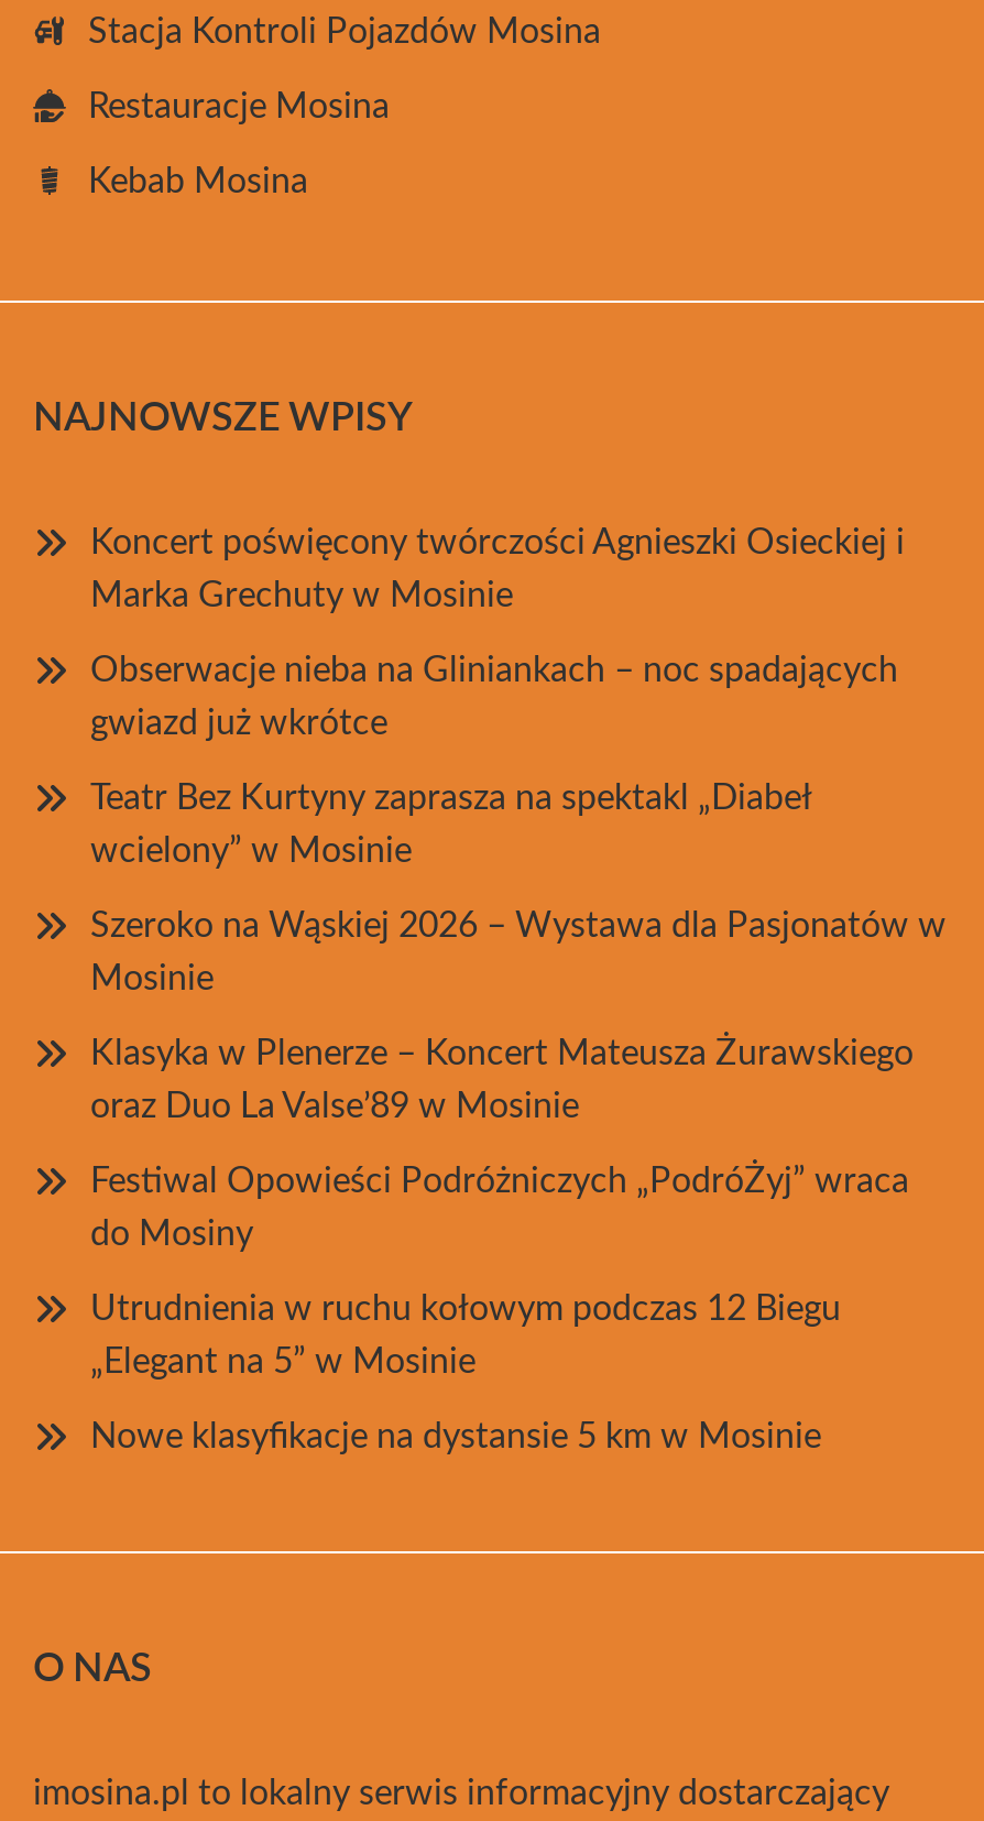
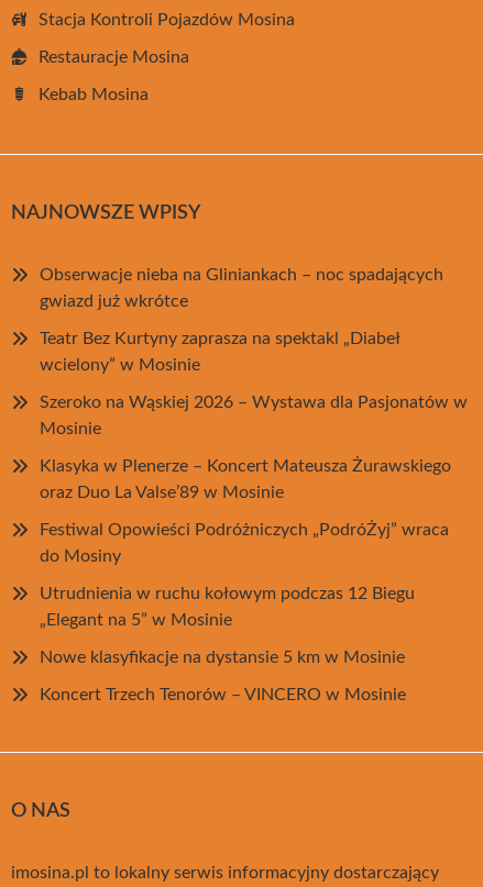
[90,525,905,613] Koncert poświęcony twórczości Agnieszki Osieckiej i | Marka Grechuty w Mosinie -> none
moved [90,653,947,1454] -> [40,266,468,666]: Obserwacje nieba na Gliniankach – noc spadających | gwiazd już wkrótce | Teatr Bez Kurtyny zaprasza na spektakl „Diabeł | ... | „Elegant na 5” w Mosinie | Nowe klasyfikacje na dystansie 5 km w Mosinie
none -> [40,686,406,703] Koncert Trzech Tenorów – VINCERO w Mosinie

